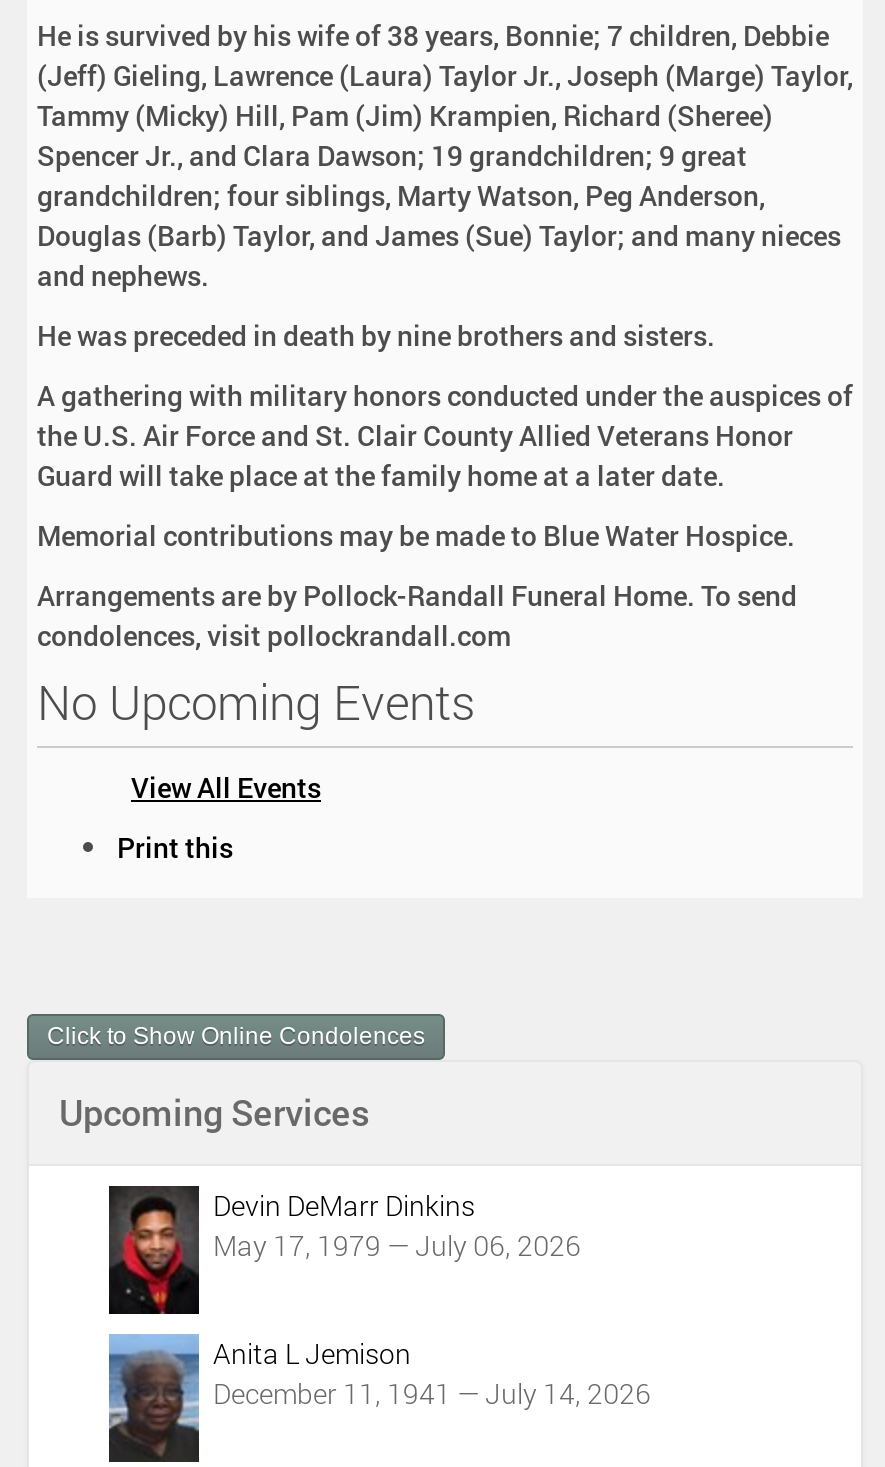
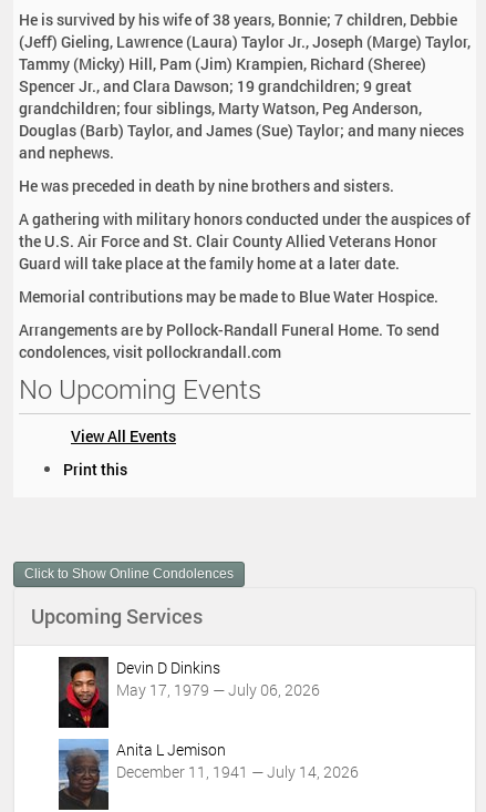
[213,1186,475,1224] Devin DeMarr Dinkins -> [116,657,220,678] Devin D Dinkins

